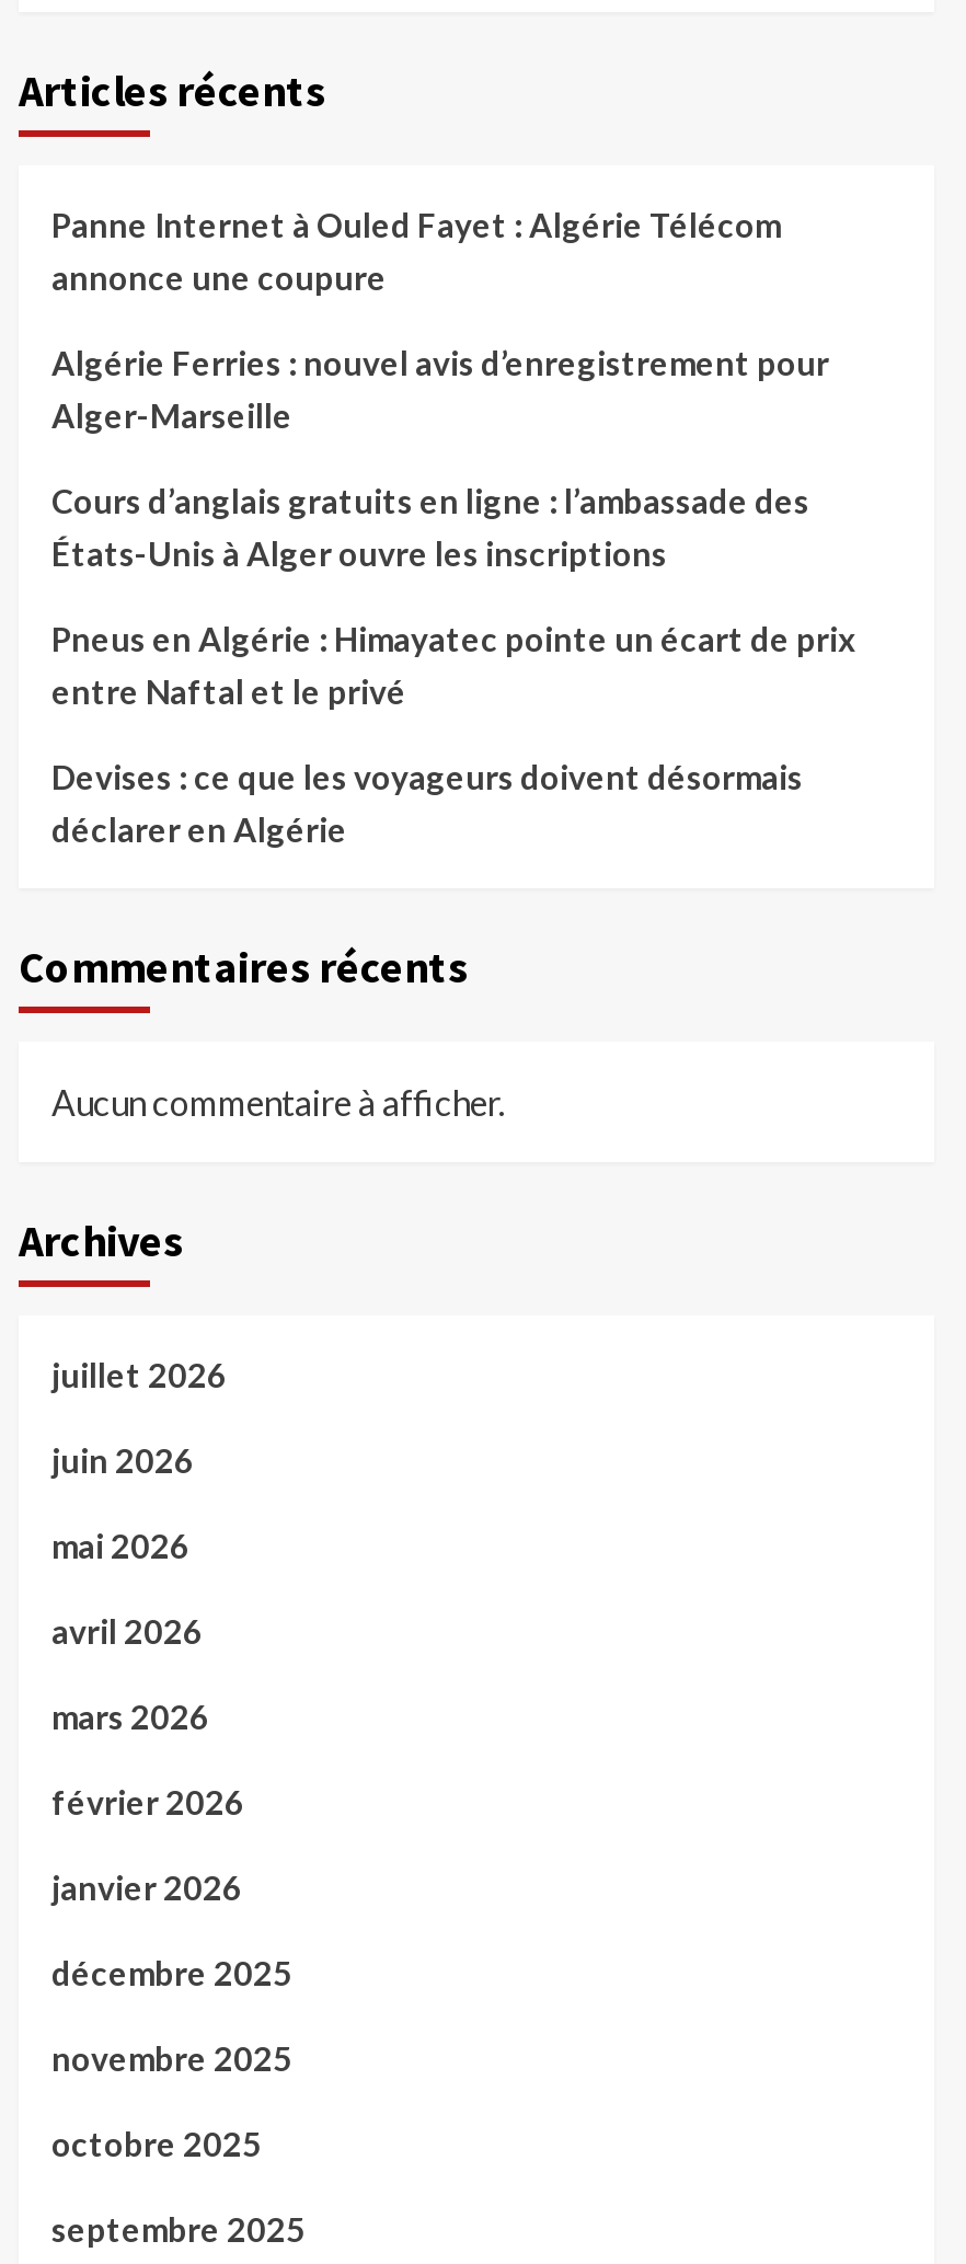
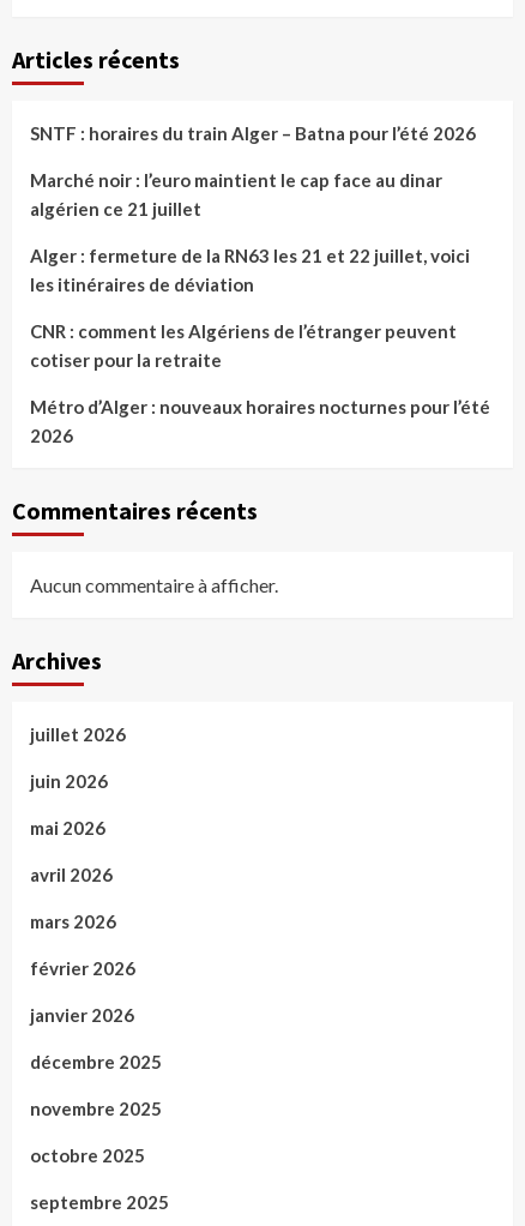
[51,205,781,297] Panne Internet à Ouled Fayet : Algérie Télécom | annonce une coupure -> [30,122,476,144] SNTF : horaires du train Alger – Batna pour l’été 2026
[51,343,829,435] Algérie Ferries : nouvel avis d’enregistrement pour | Alger-Marseille -> [30,169,442,220] Marché noir : l’euro maintient le cap face au dinar | algérien ce 21 juillet
[51,481,809,573] Cours d’anglais gratuits en ligne : l’ambassade des | États-Unis à Alger ouvre les inscriptions -> [30,245,470,295] Alger : fermeture de la RN63 les 21 et 22 juillet, voici | les itinéraires de déviation
[51,619,855,711] Pneus en Algérie : Himayatec pointe un écart de prix | entre Naftal et le privé -> [30,320,457,371] CNR : comment les Algériens de l’étranger peuvent | cotiser pour la retraite
[51,757,803,849] Devises : ce que les voyageurs doivent désormais | déclarer en Algérie -> [30,396,490,446] Métro d’Alger : nouveaux horaires nocturnes pour l’été | 2026

